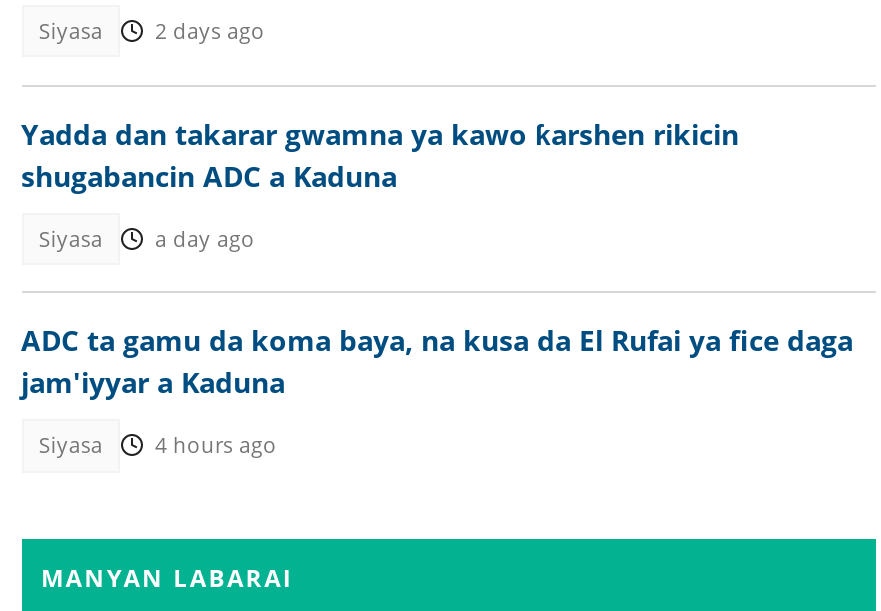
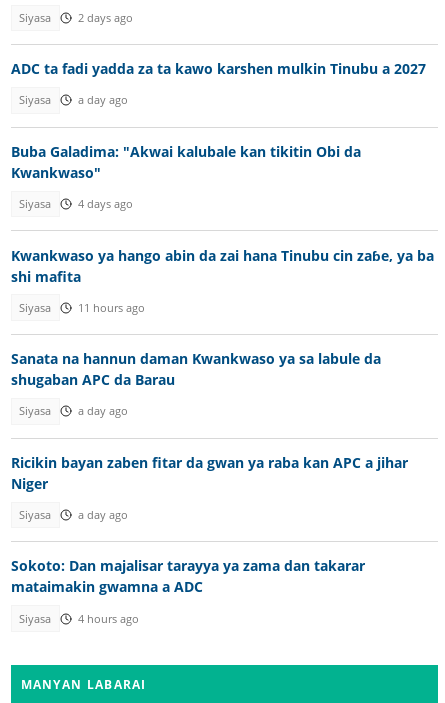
[21,115,739,195] Yadda dan takarar gwamna ya kawo ƙarshen rikicin | shugabancin ADC a Kaduna -> [10,59,425,78] ADC ta fadi yadda za ta kawo karshen mulkin Tinubu a 2027
moved [39,225,255,253] -> [19,93,127,107]: Siyasa | a day ago
[21,322,853,402] ADC ta gamu da koma baya, na kusa da El Rufai ya fice daga | jam'iyyar a Kaduna -> [10,142,433,596] Buba Galadima: "Akwai kalubale kan tikitin Obi da | Kwankwaso" | Siyasa | 4 days ago | Kwankwaso ya hango abin da zai hana Tinubu cin zaɓe, ya ba | shi mafita | Siyasa | 11 hours ago | Sanata na hannun daman Kwankwaso ya sa labule da | shugaban APC da Barau | Siyasa | a day ago | Ricikin bayan zaben fitar da gwan ya raba kan APC a jihar | Niger | Siyasa | a day ago | Sokoto: Dan majalisar tarayya ya zama dan takarar | mataimakin gwamna a ADC

